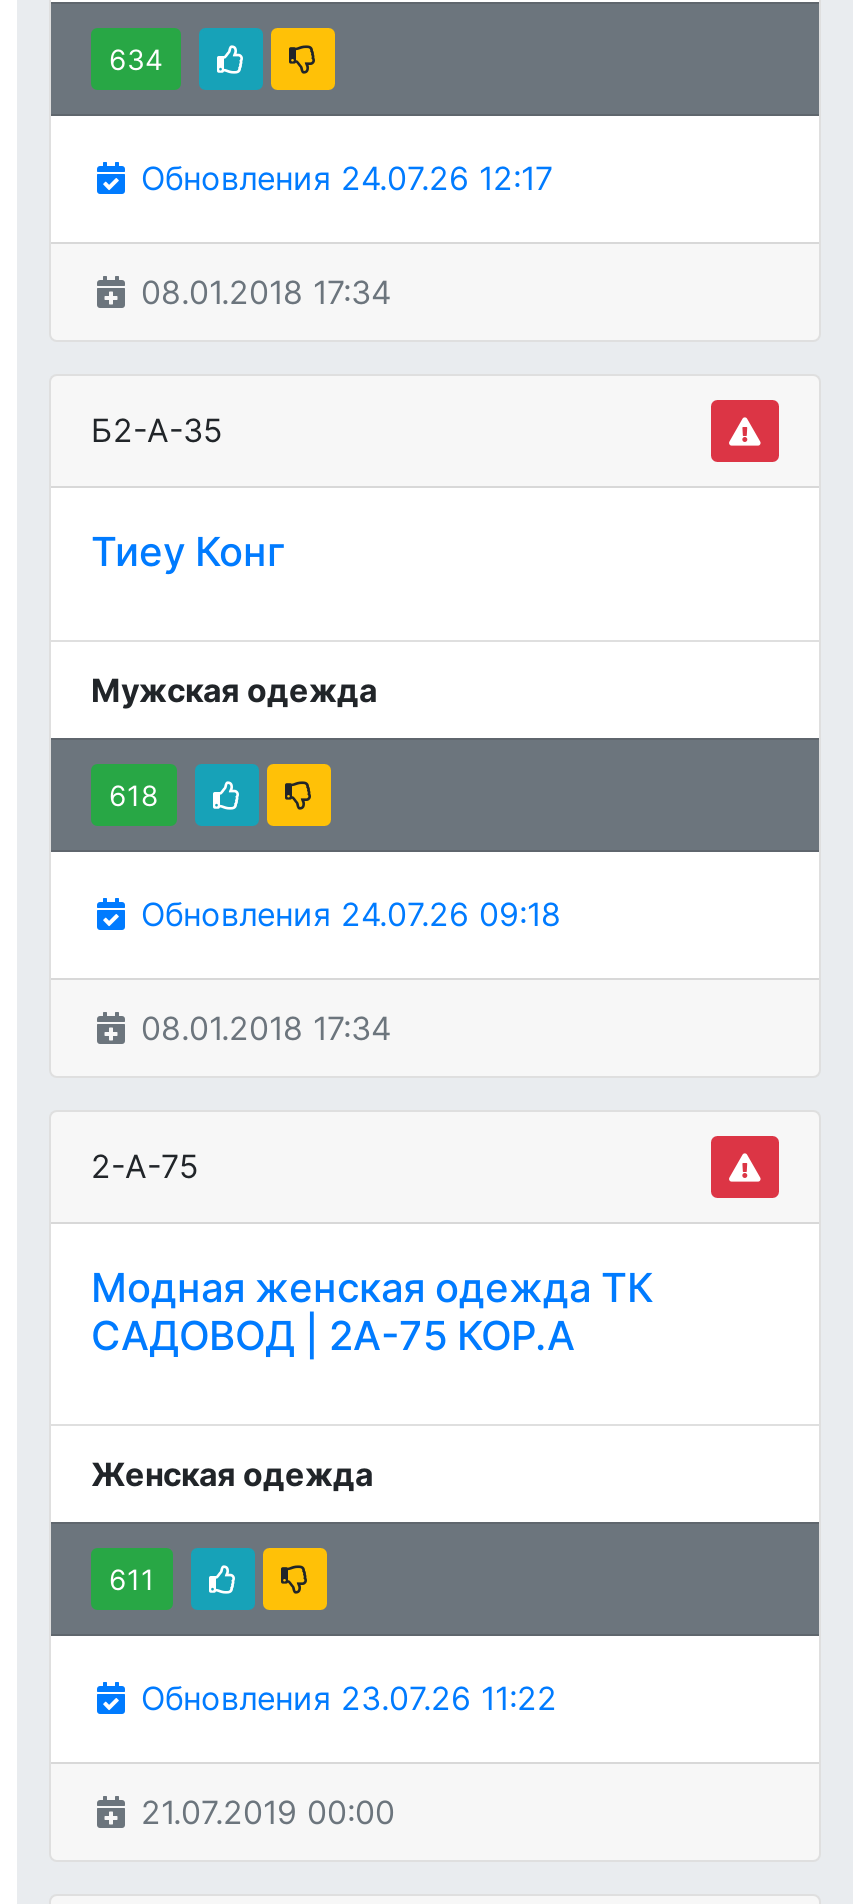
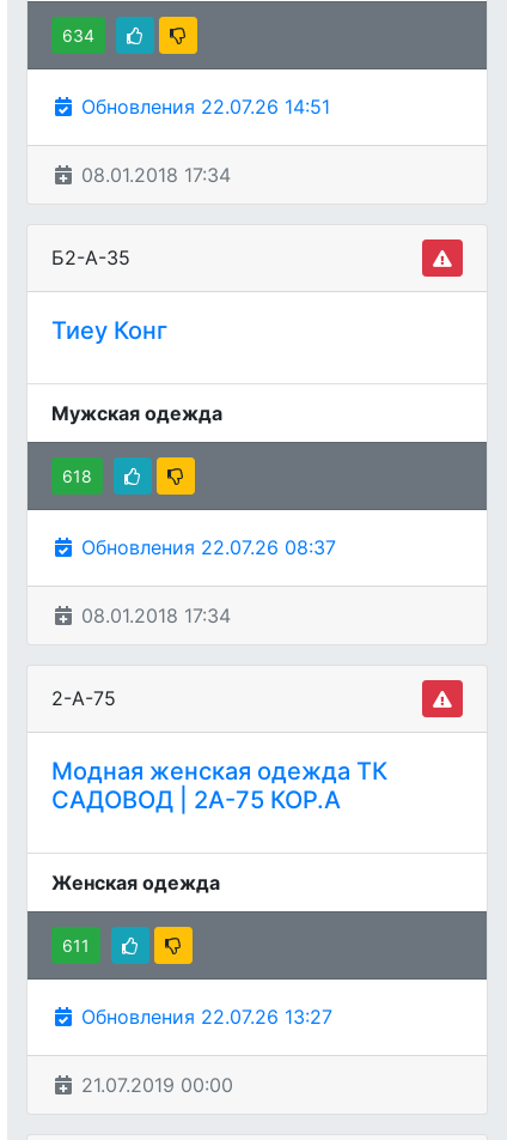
[131,157,553,197] Обновления 24.07.26 12:17 -> [75,94,330,118] Обновления 22.07.26 14:51
[131,893,561,933] Обновления 24.07.26 09:18 -> [75,535,336,559] Обновления 22.07.26 08:37
[131,1677,557,1717] Обновления 23.07.26 11:22 -> [75,1004,332,1028] Обновления 22.07.26 13:27

